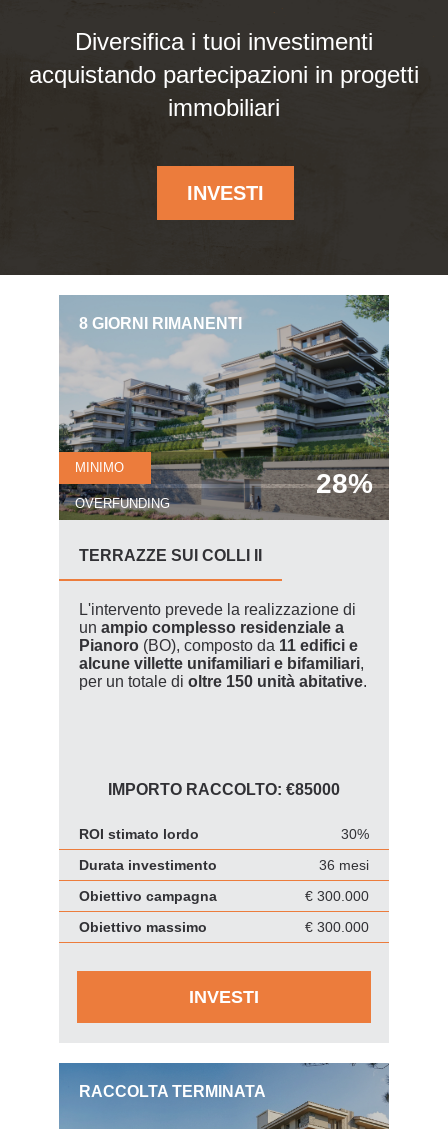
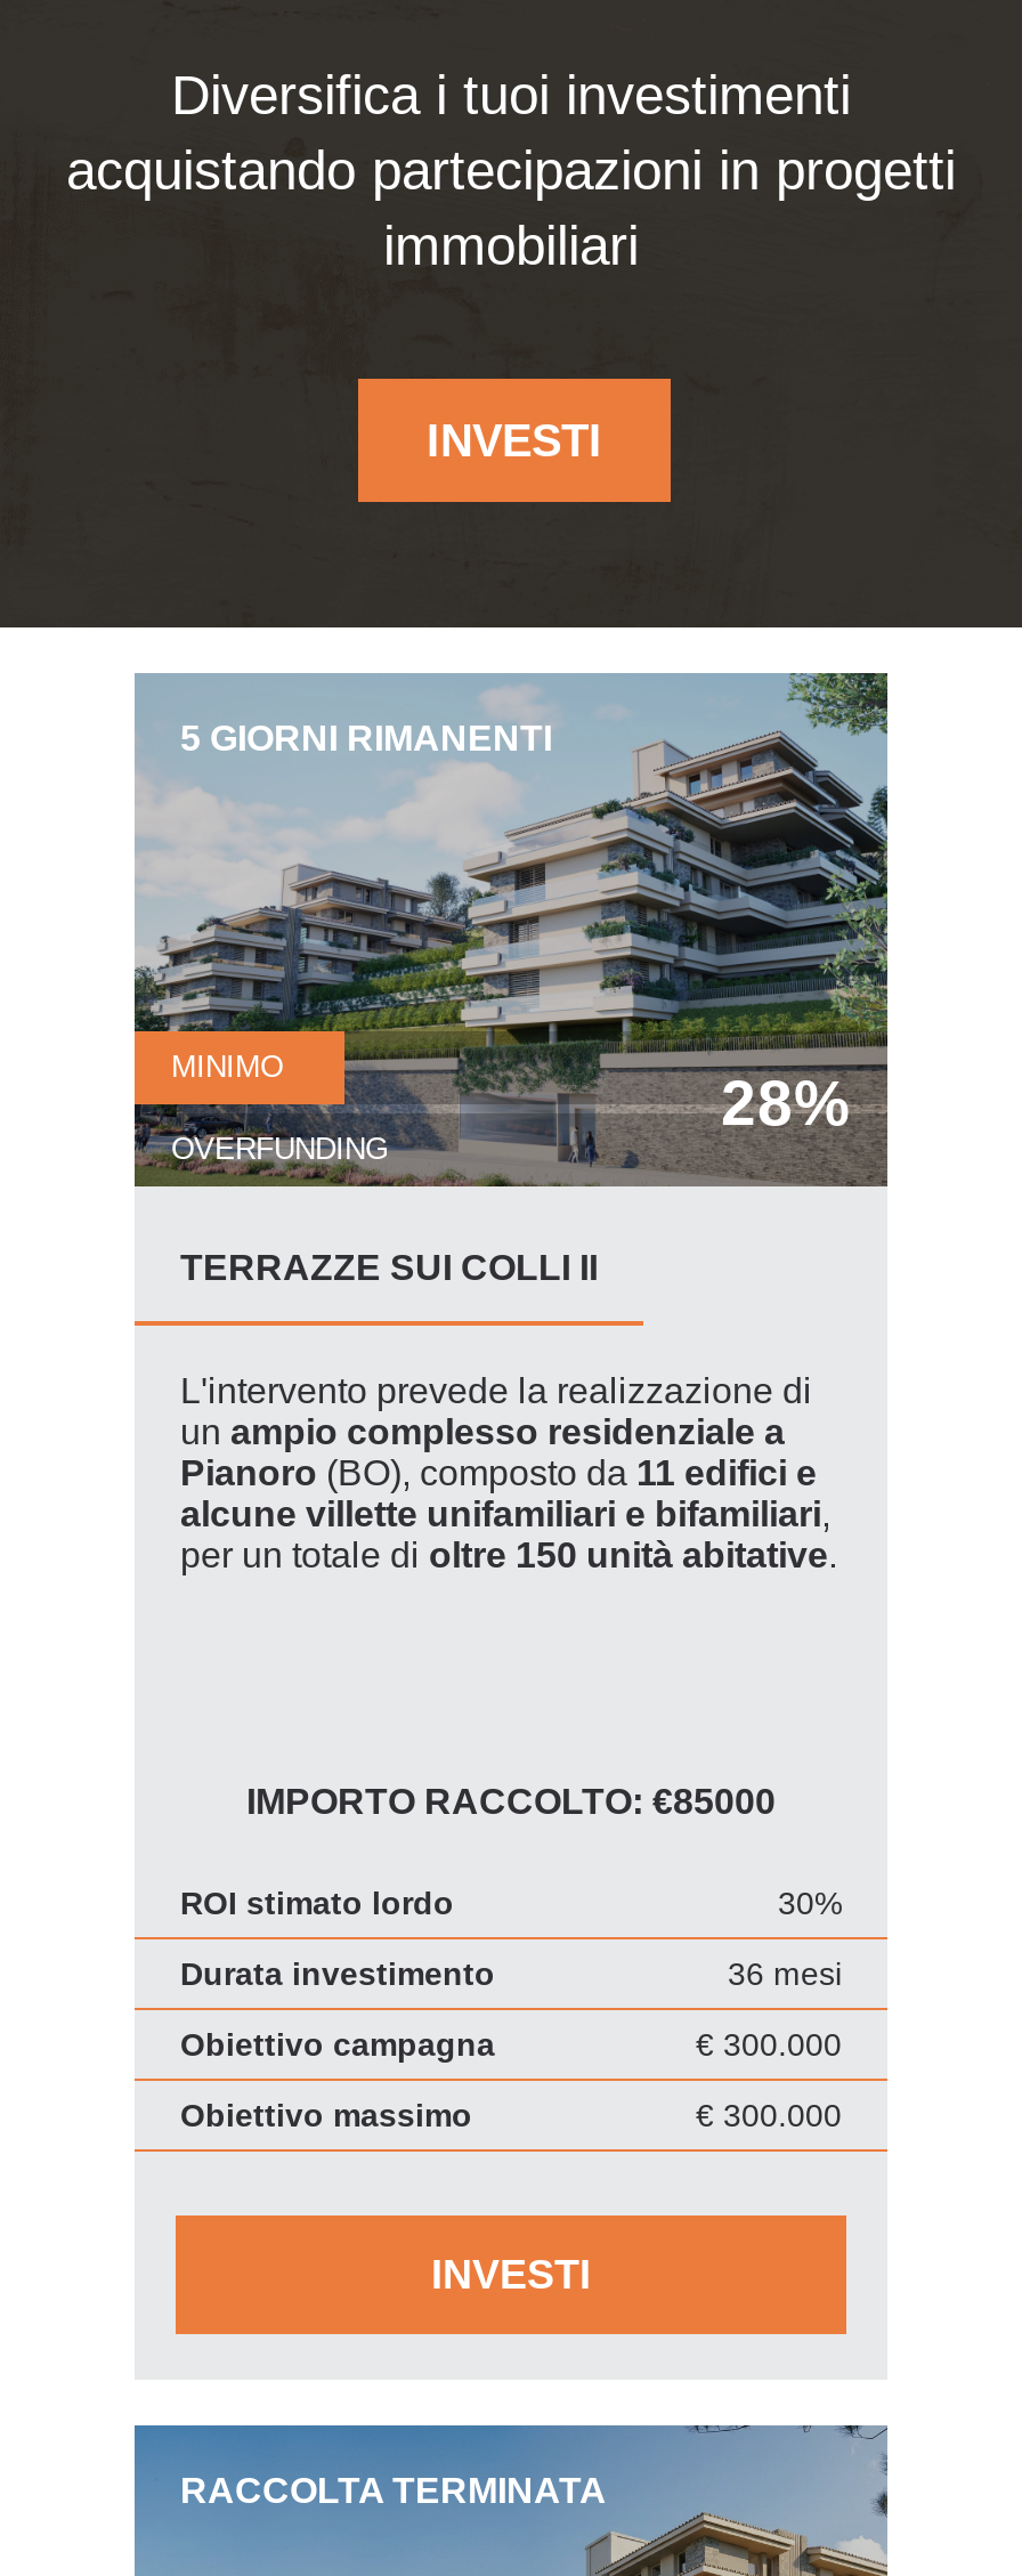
[79,315,242,332] 8 GIORNI RIMANENTI -> [180,719,552,758] 5 GIORNI RIMANENTI

